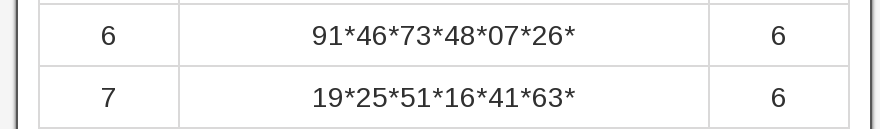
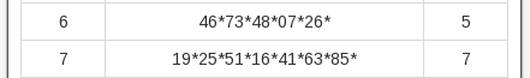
[312,19,576,51] 91*46*73*48*07*26* -> [198,12,330,31] 46*73*48*07*26*
[771,19,787,51] 6 -> [461,12,471,31] 5
[312,81,576,113] 19*25*51*16*41*63* -> [172,49,357,68] 19*25*51*16*41*63*85*
[771,81,787,113] 6 -> [461,49,471,68] 7

